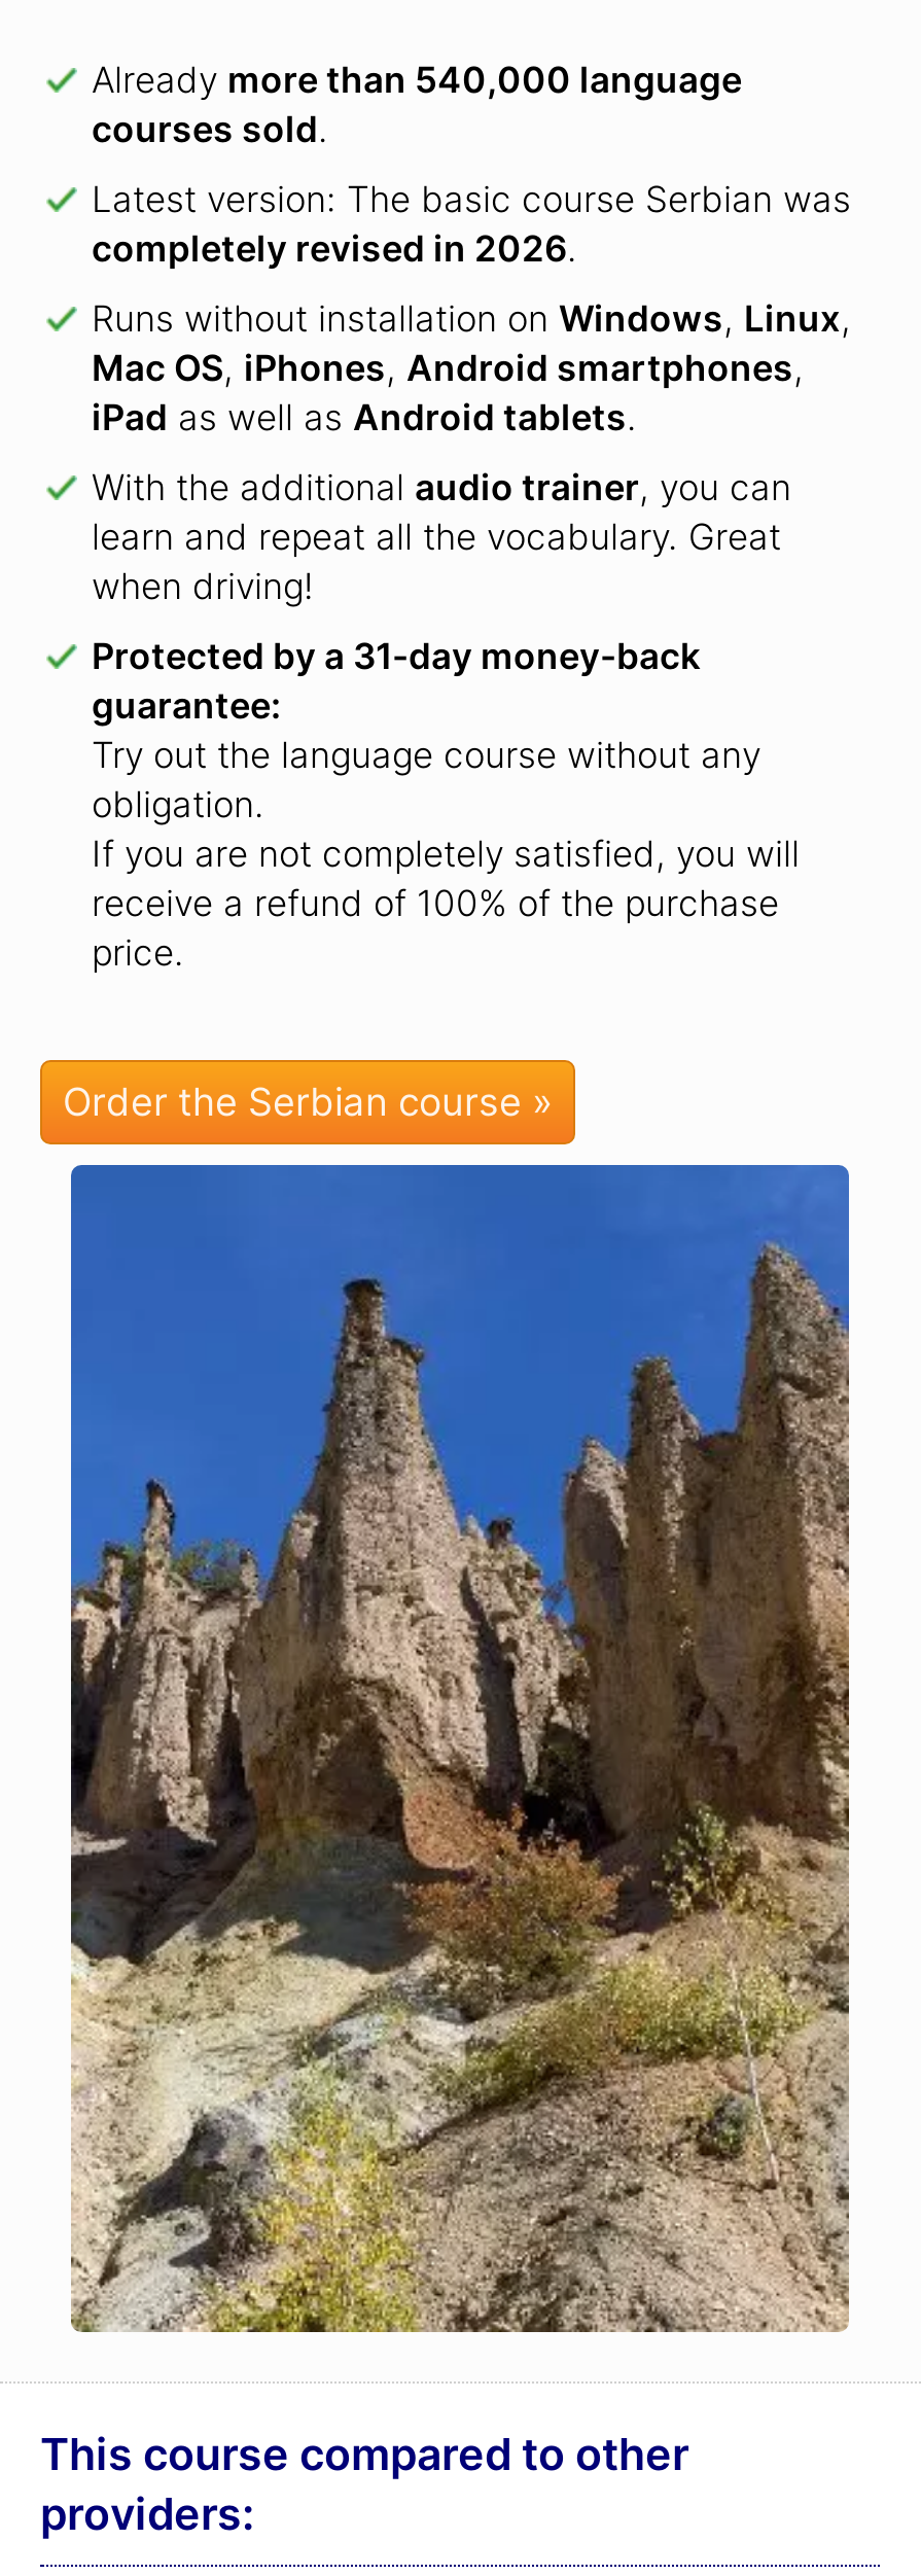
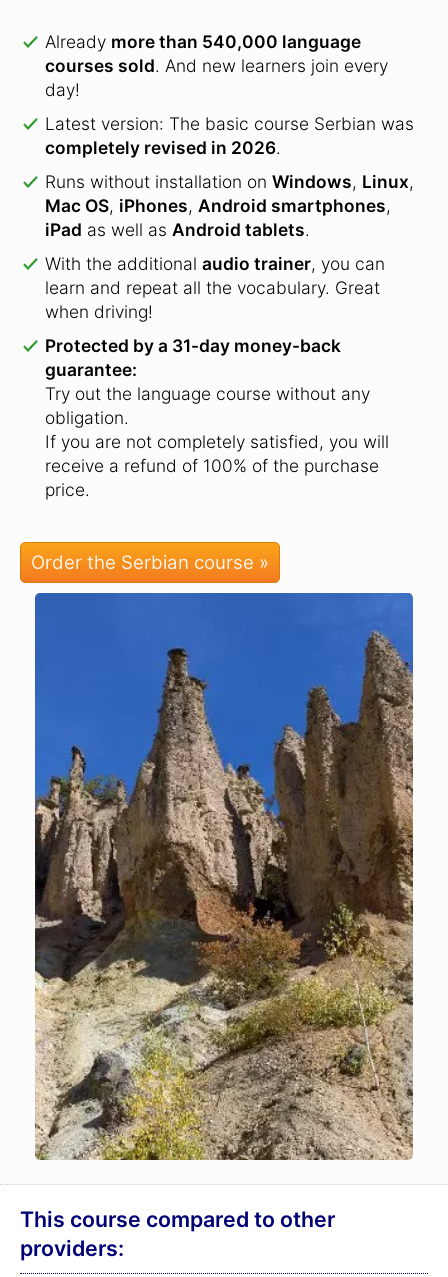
[92,106,328,149] courses sold. -> [45,54,388,99] courses sold. And new learners join every | day!

